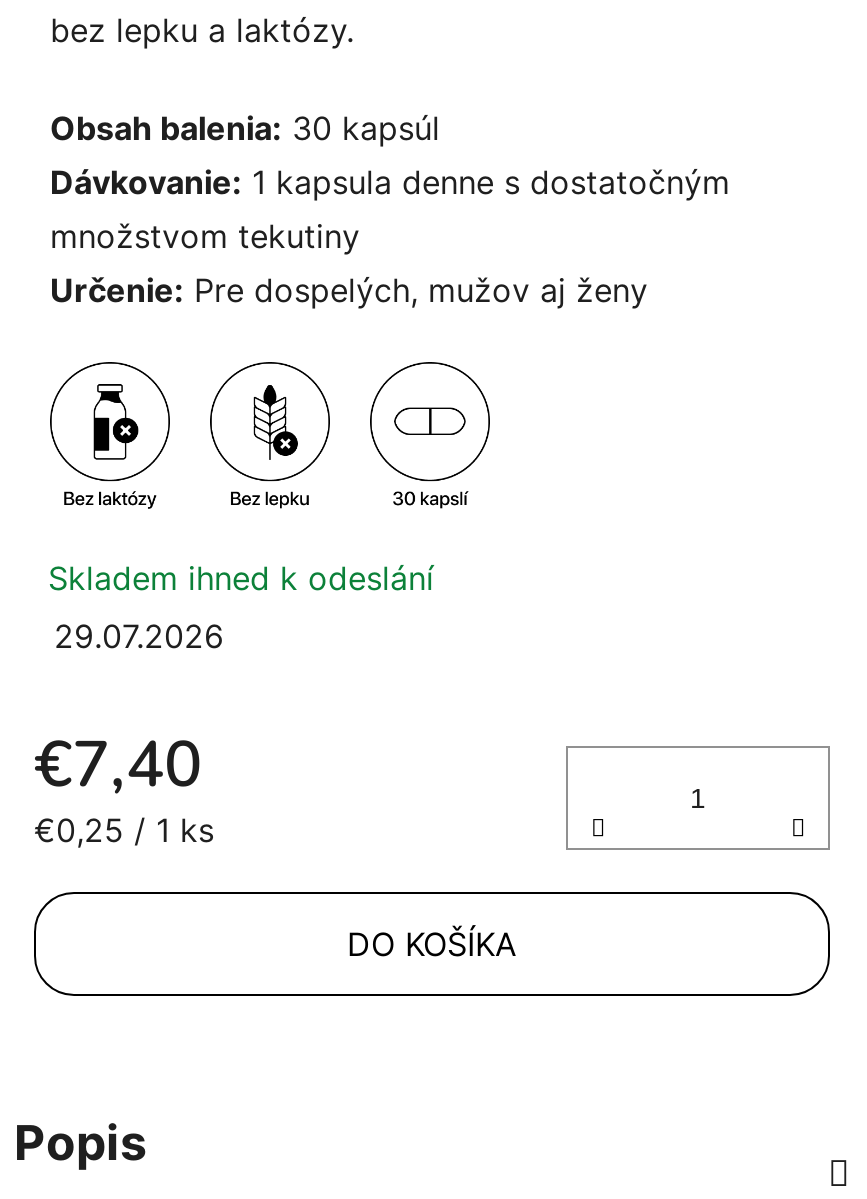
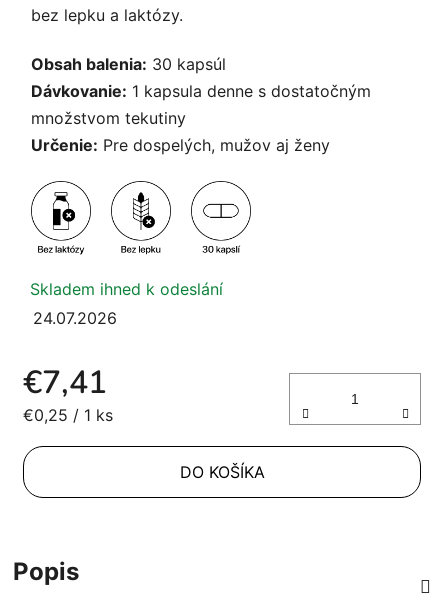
[54,617,224,657] 29.07.2026 -> [33,308,117,328] 24.07.2026
[34,723,202,809] €7,40 -> [23,361,107,404] €7,41

